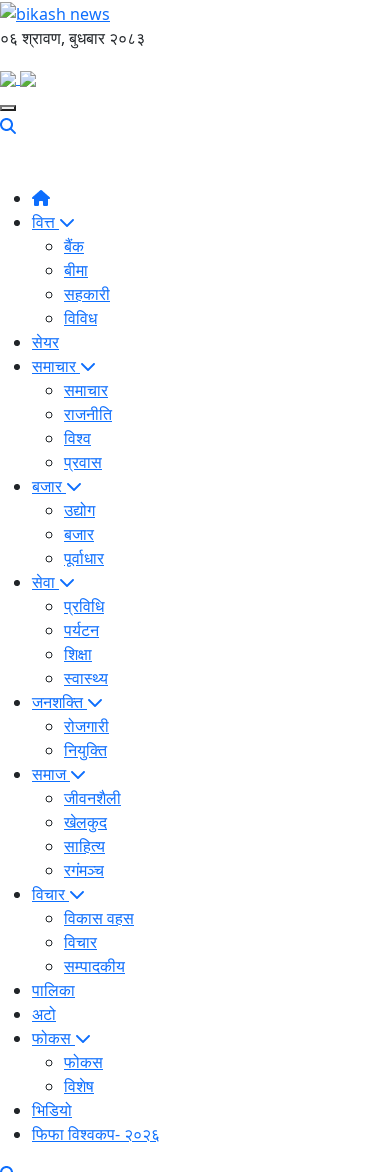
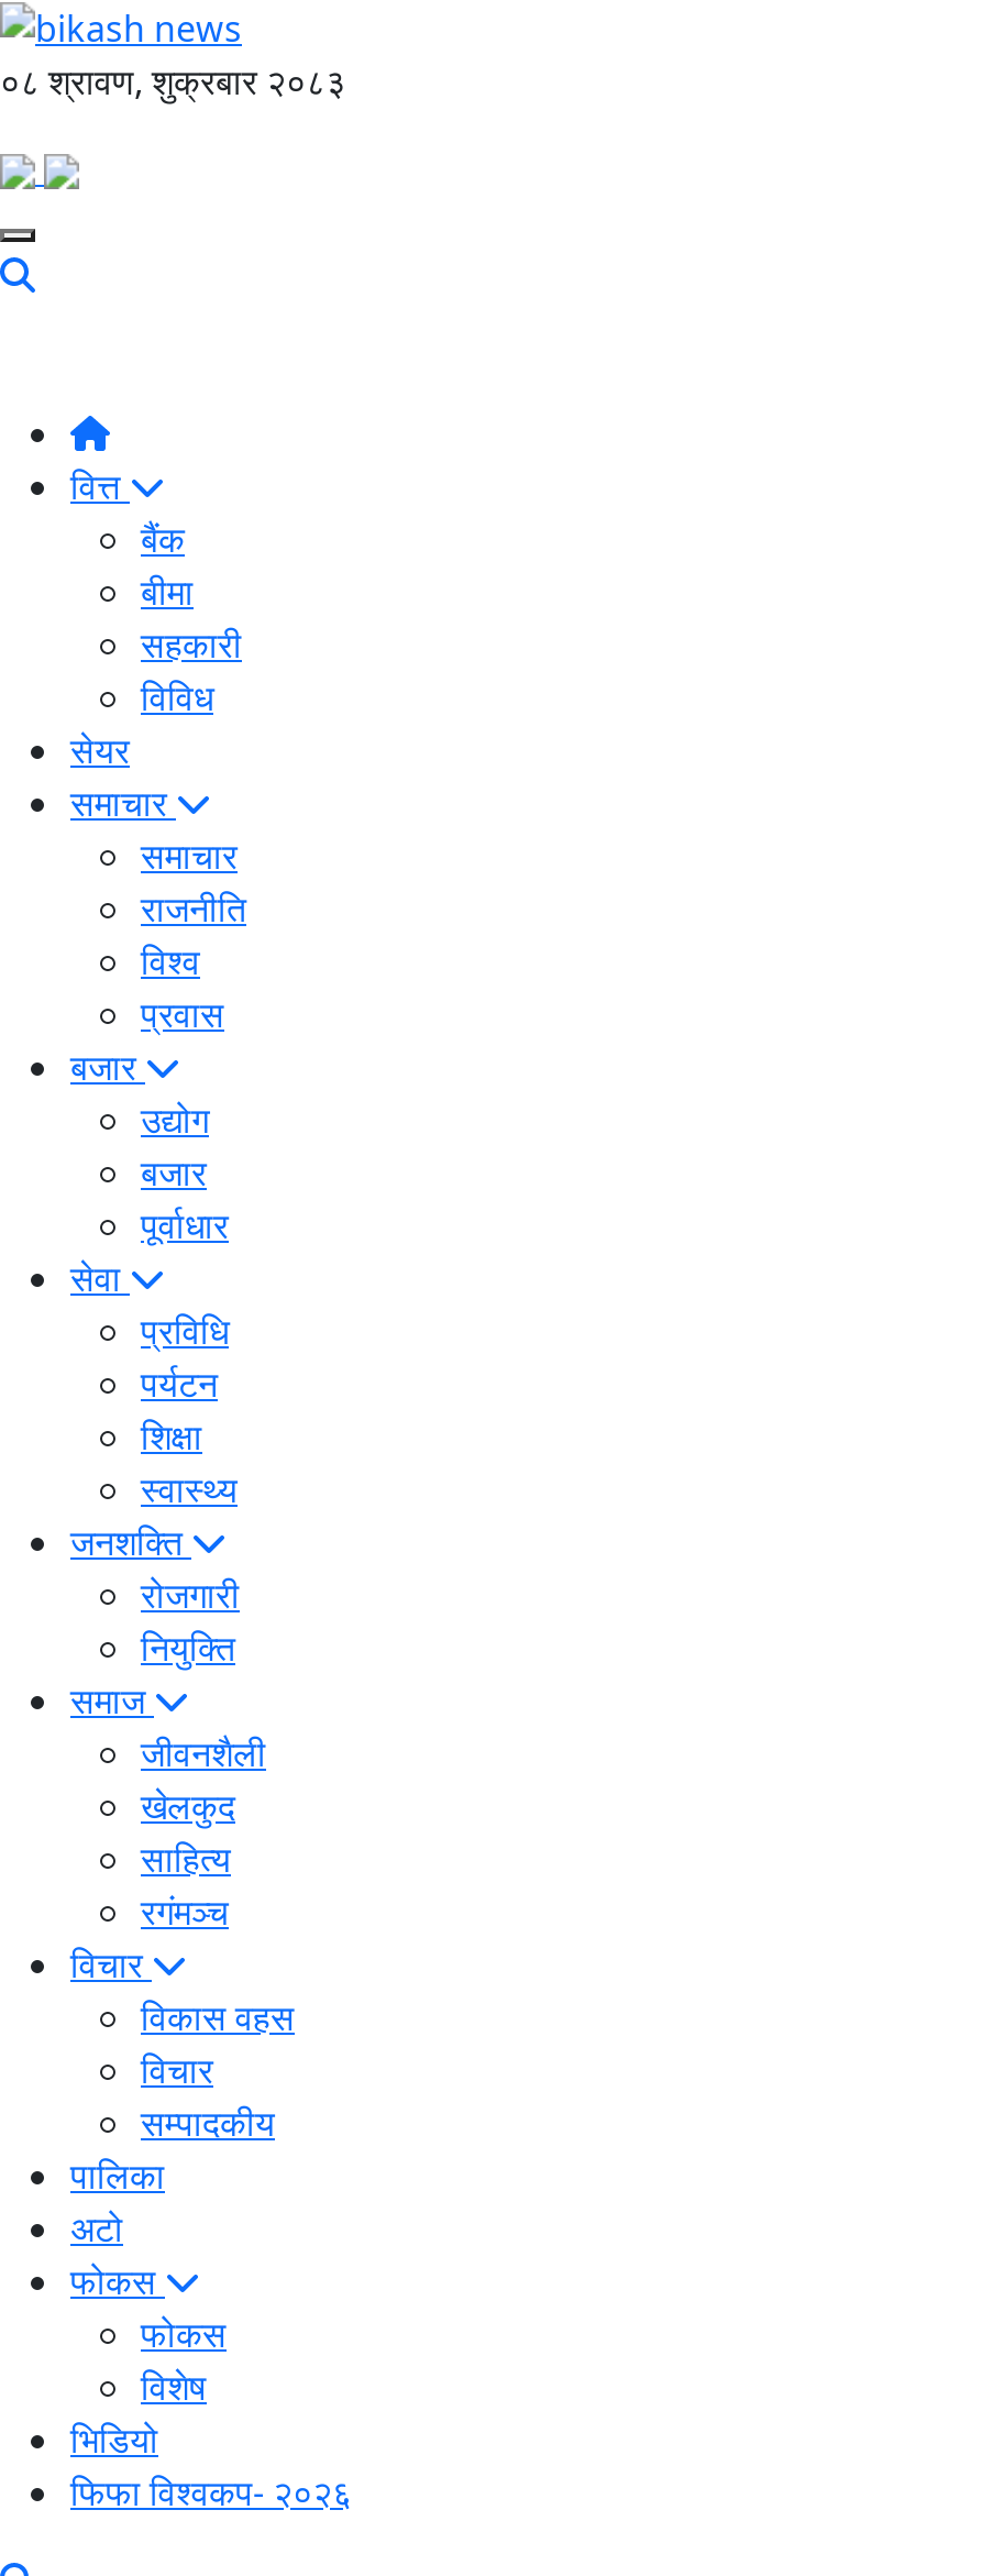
[0,27,145,49] ०६ श्रावण, बुधबार २०८३ -> [0,57,345,105] ०८ श्रावण, शुक्रबार २०८३

